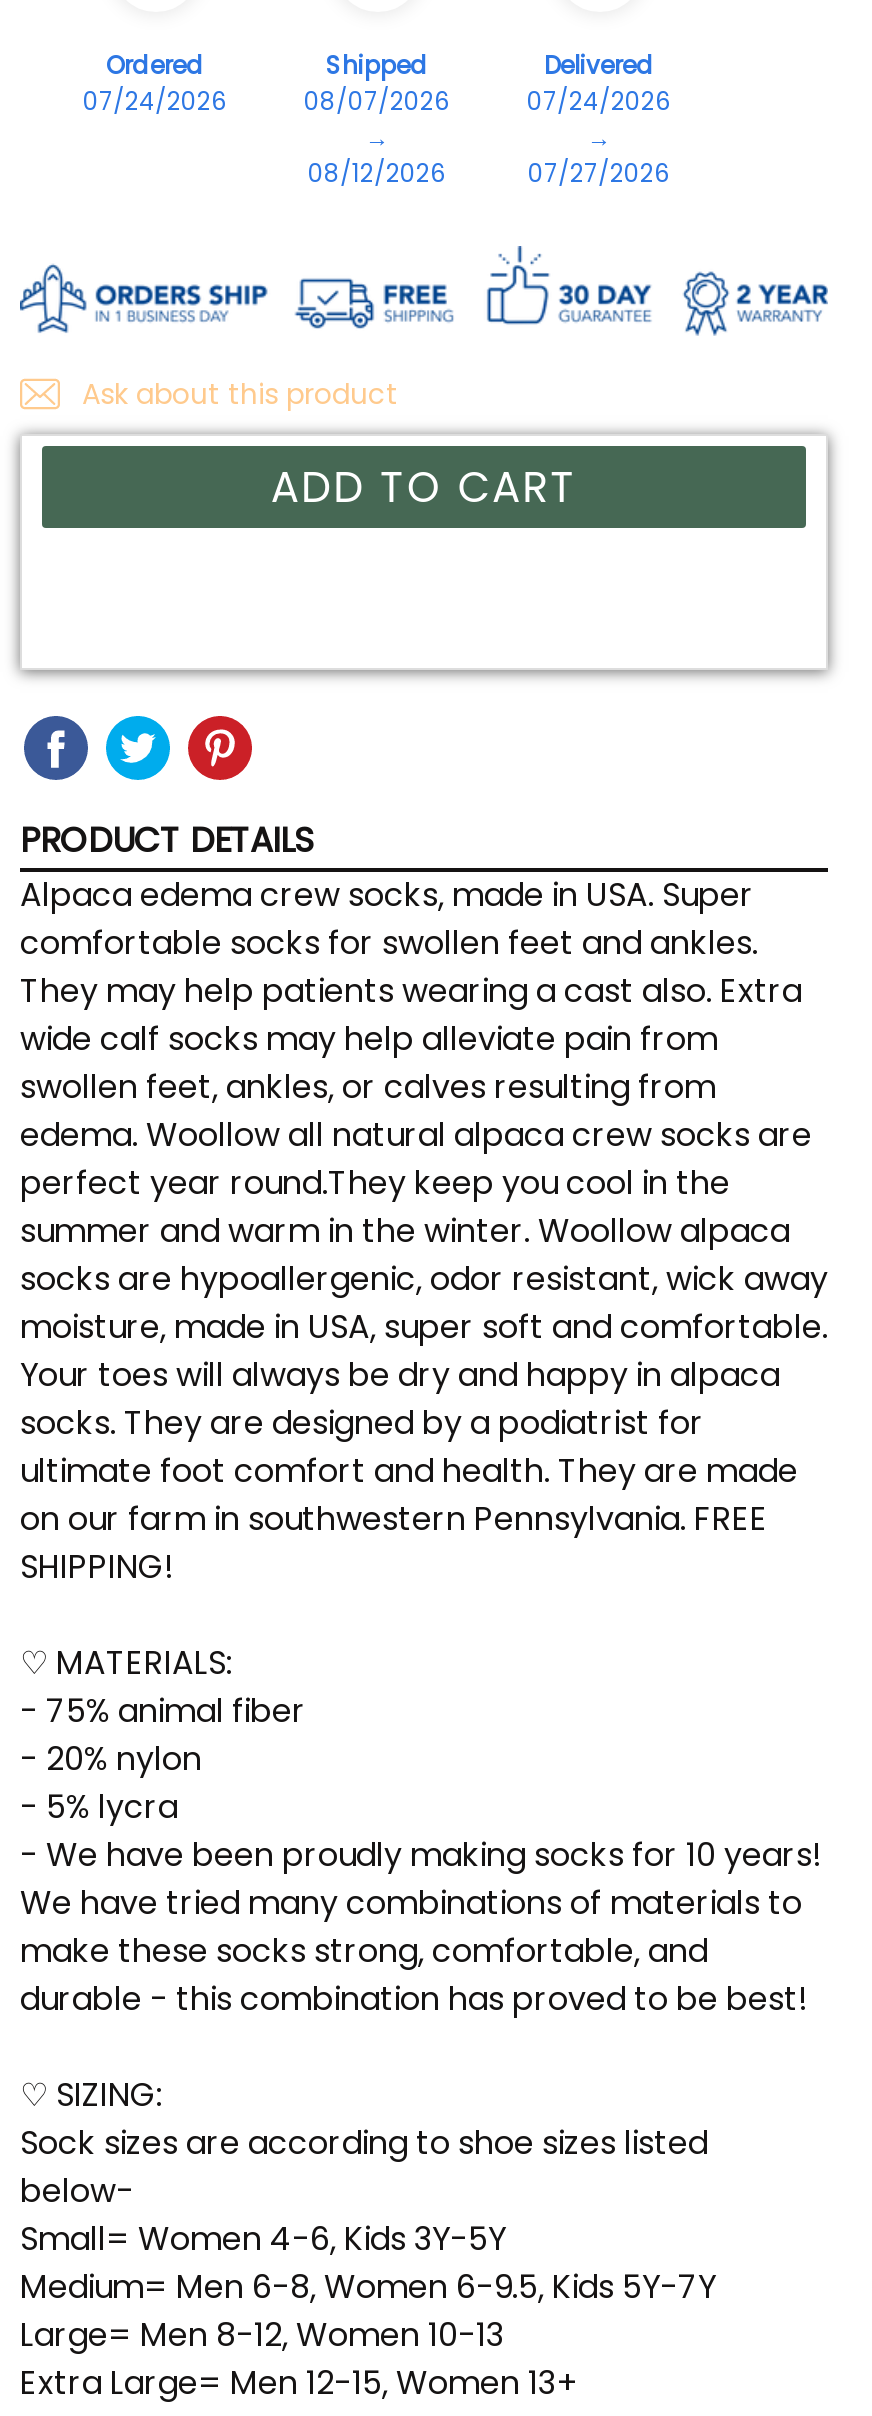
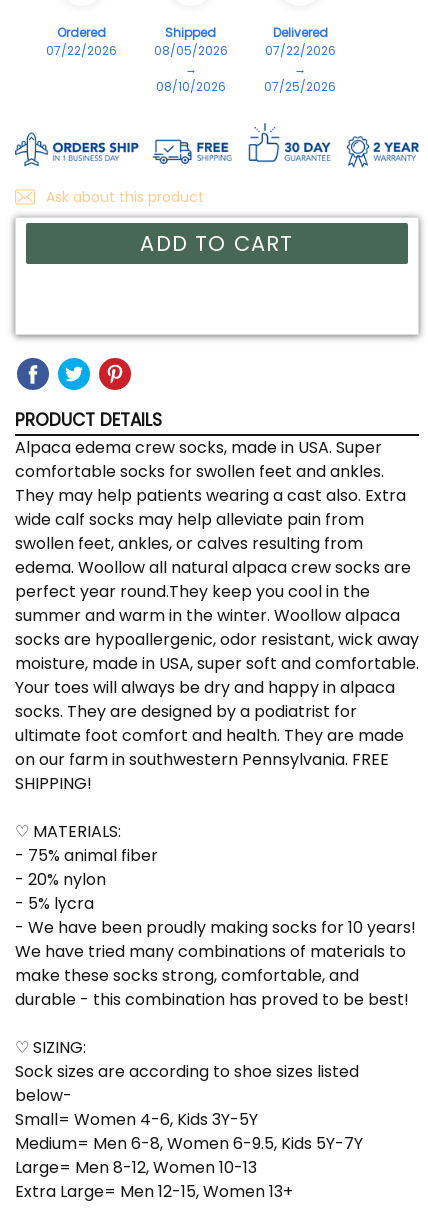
[83,84,227,118] 07/24/2026 -> [46,42,117,59] 07/22/2026
[304,84,450,118] 08/07/2026 -> [154,42,228,59] 08/05/2026
[527,84,671,118] 07/24/2026 -> [265,42,336,59] 07/22/2026
[308,156,446,190] 08/12/2026 -> [156,78,226,95] 08/10/2026
[528,156,670,190] 07/27/2026 -> [264,78,336,95] 07/25/2026

